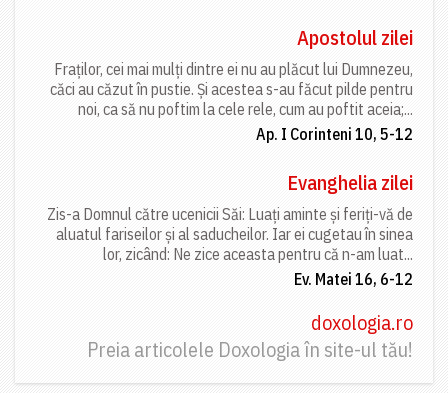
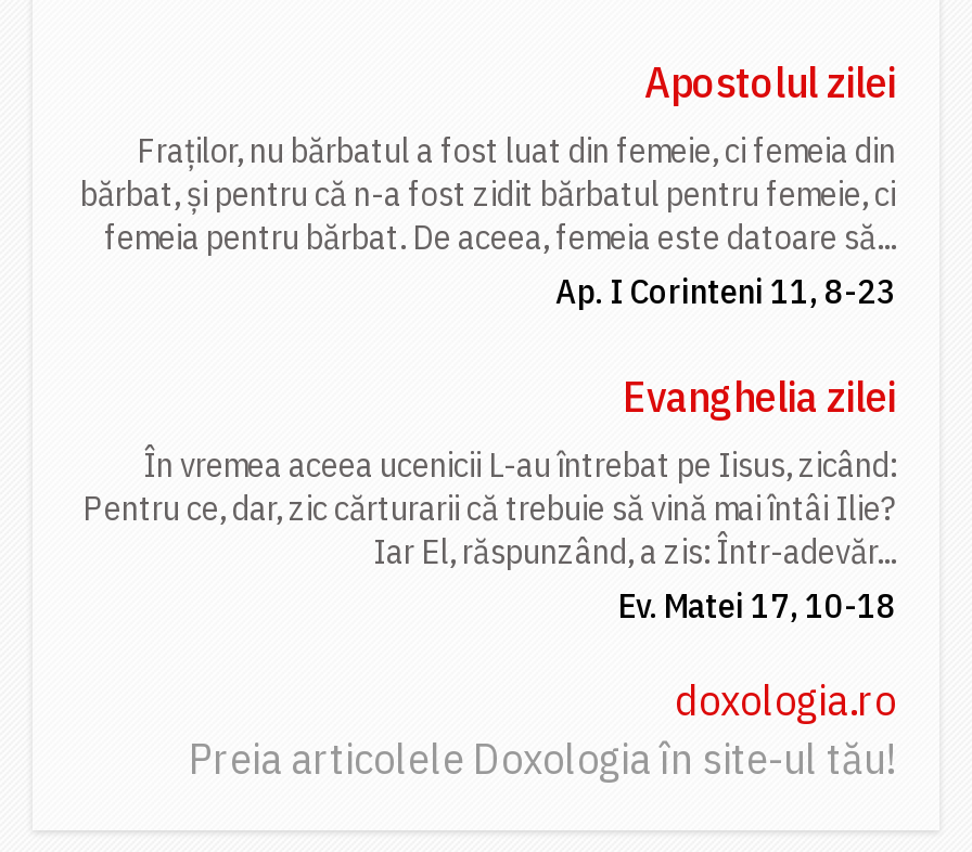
[50,59,413,144] Fraților, cei mai mulți dintre ei nu au plăcut lui Dumnezeu, | căci au căzut în pustie. Și acestea s-au făcut pilde pentru | noi, ca să nu poftim la cele rele, cum au poftit aceia;... | Ap. I Corinteni 10, 5-12 -> [80,128,896,313] Fraților, nu bărbatul a fost luat din femeie, ci femeia din | bărbat, și pentru că n-a fost zidit bărbatul pentru femeie, ci | femeia pentru bărbat. De aceea, femeia este datoare să... | Ap. I Corinteni 11, 8-23
[47,204,413,289] Zis-a Domnul către ucenicii Săi: Luați aminte și feriți-vă de | aluatul fariseilor și al saducheilor. Iar ei cugetau în sinea | lor, zicând: Ne zice aceasta pentru că n-am luat... | Ev. Matei 16, 6-12 -> [82,443,896,627] În vremea aceea ucenicii L-au întrebat pe Iisus, zicând: | Pentru ce, dar, zic cărturarii că trebuie să vină mai întâi Ilie? | Iar El, răspunzând, a zis: Într-adevăr... | Ev. Matei 17, 10-18

